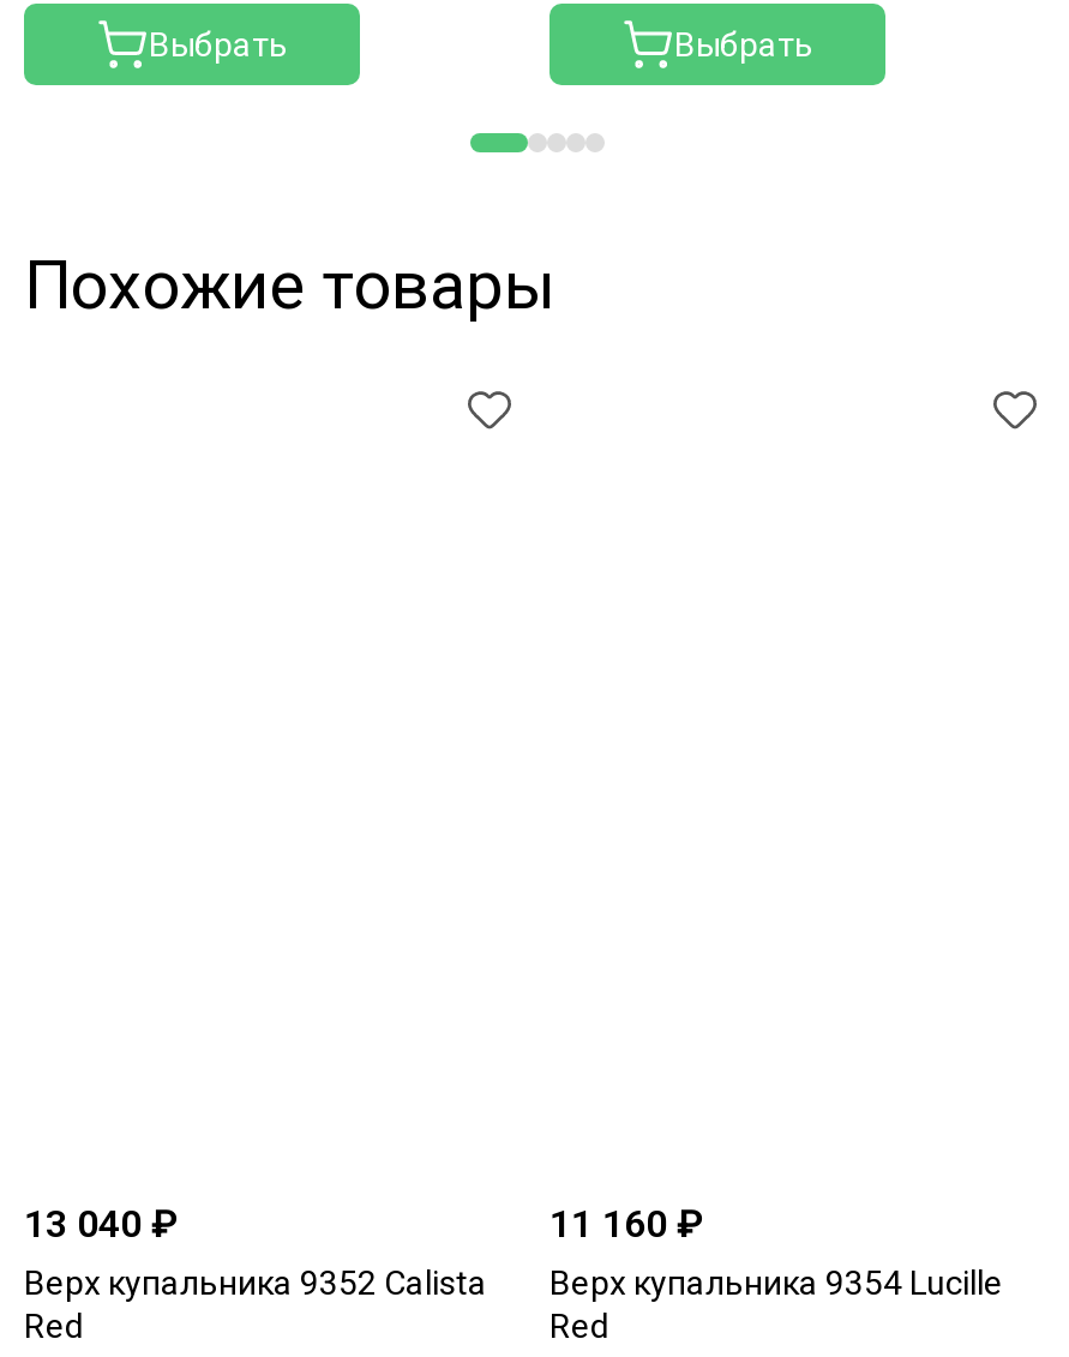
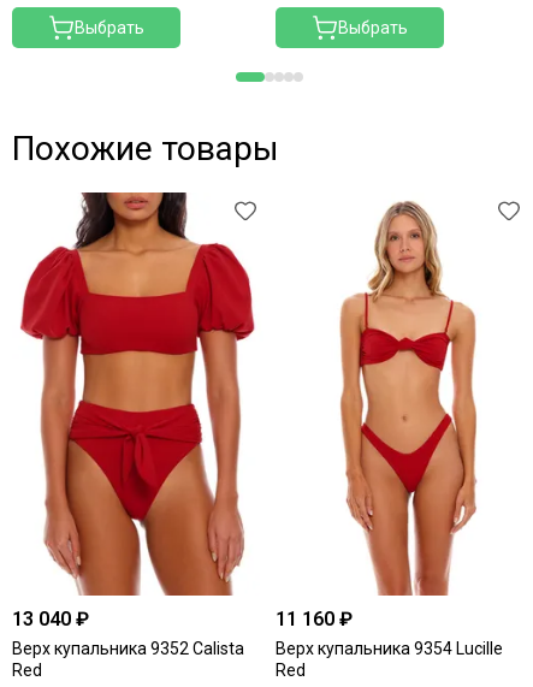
none -> [19,191,255,597] [image]
none -> [339,200,478,597] [image]

